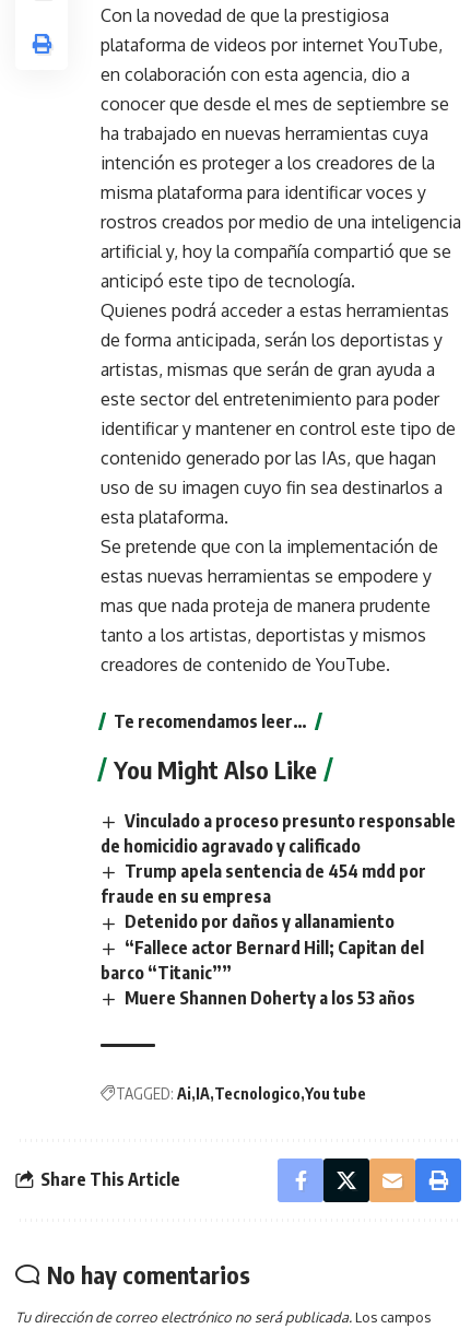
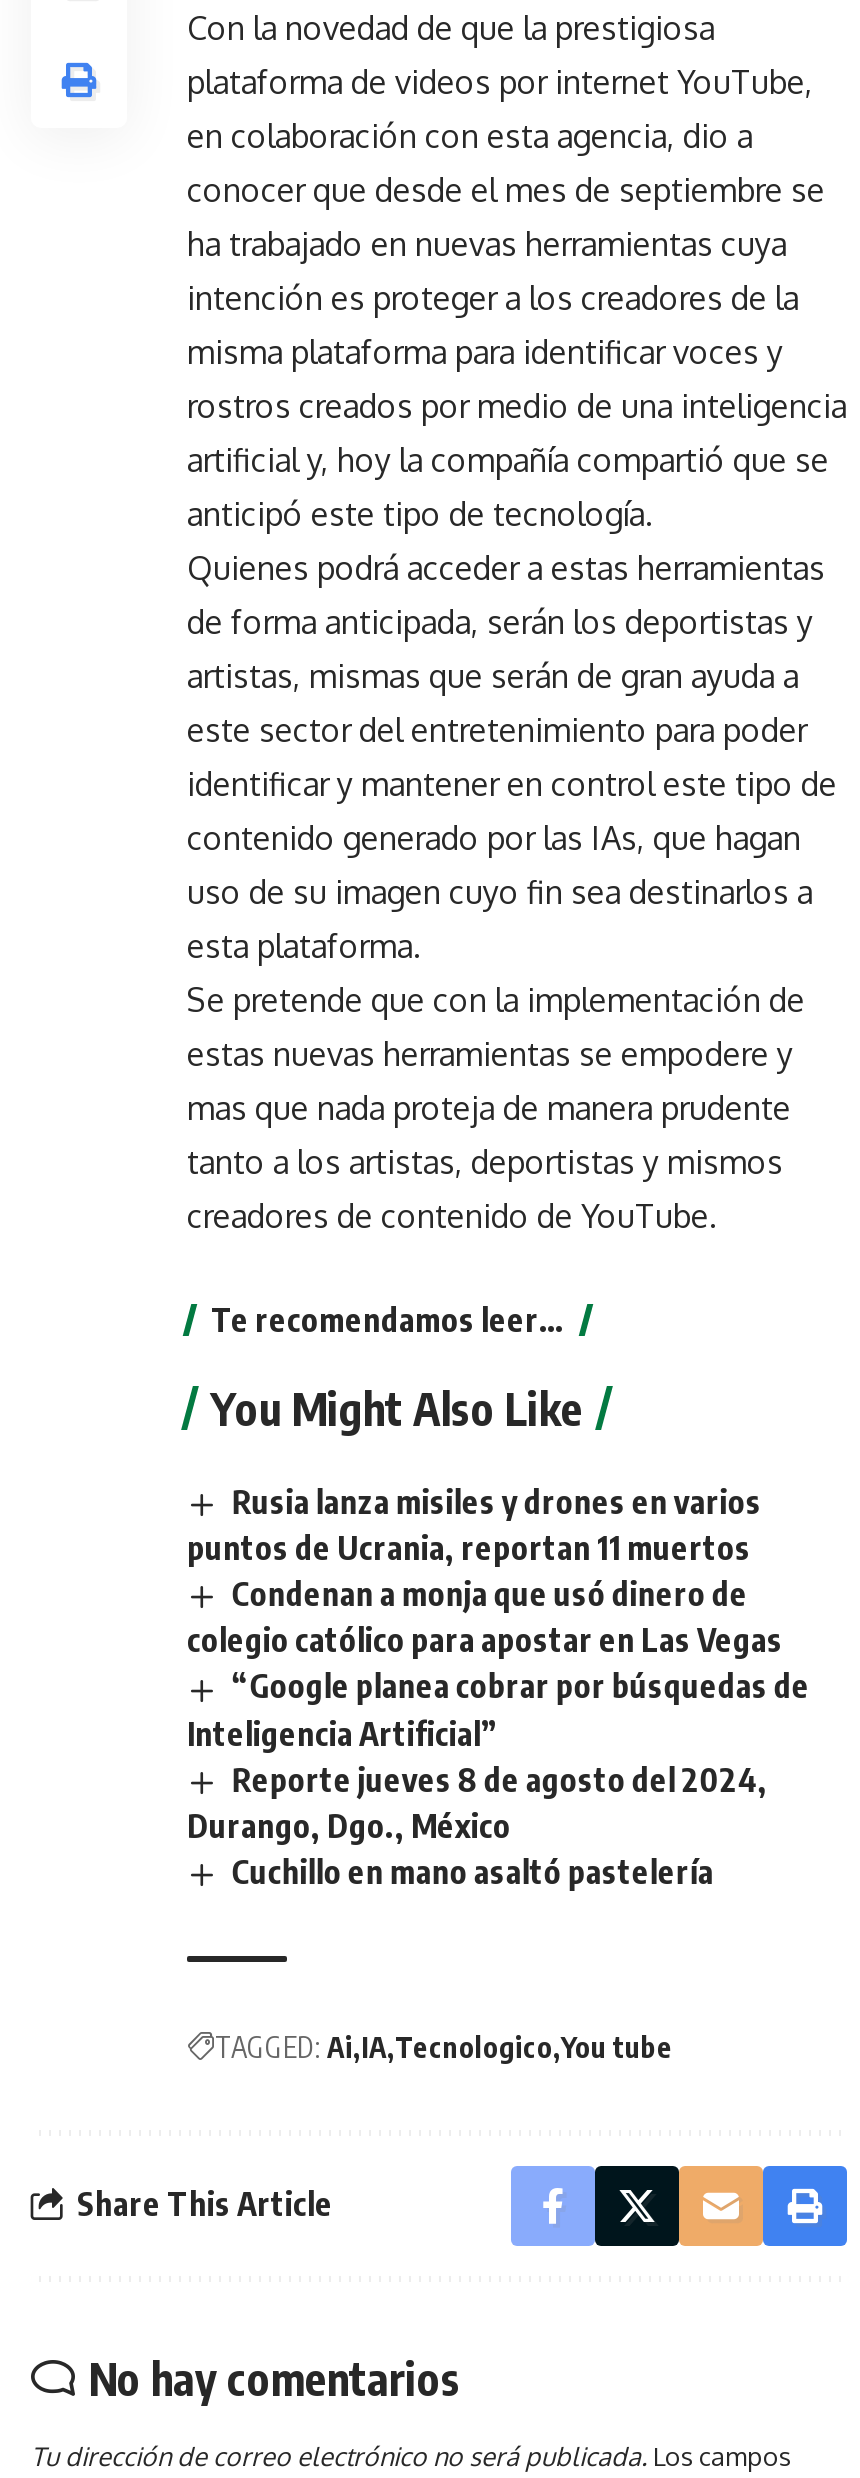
[101,810,456,1008] Vinculado a proceso presunto responsable | de homicidio agravado y calificado | Trump apela sentencia de 454 mdd por | fraude en su empresa | Detenido por daños y allanamiento | “Fallece actor Bernard Hill; Capitan del | barco “Titanic”” | Muere Shannen Doherty a los 53 años -> [187,1482,810,1891] Rusia lanza misiles y drones en varios | puntos de Ucrania, reportan 11 muertos | Condenan a monja que usó dinero de | colegio católico para apostar en Las Vegas | “Google planea cobrar por búsquedas de | Inteligencia Artificial” | Reporte jueves 8 de agosto del 2024, | Durango, Dgo., México | Cuchillo en mano asaltó pastelería

